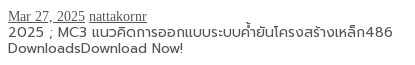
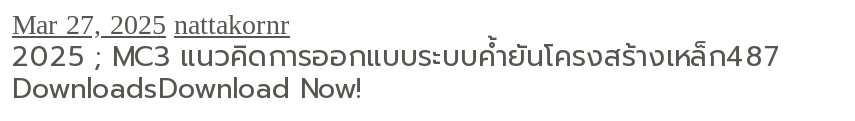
[8,22,393,43] 2025 ; MC3 แนวคิดการออกแบบระบบค้ำยันโครงสร้างเหล็ก486 -> [12,36,782,78] 2025 ; MC3 แนวคิดการออกแบบระบบค้ำยันโครงสร้างเหล็ก487

